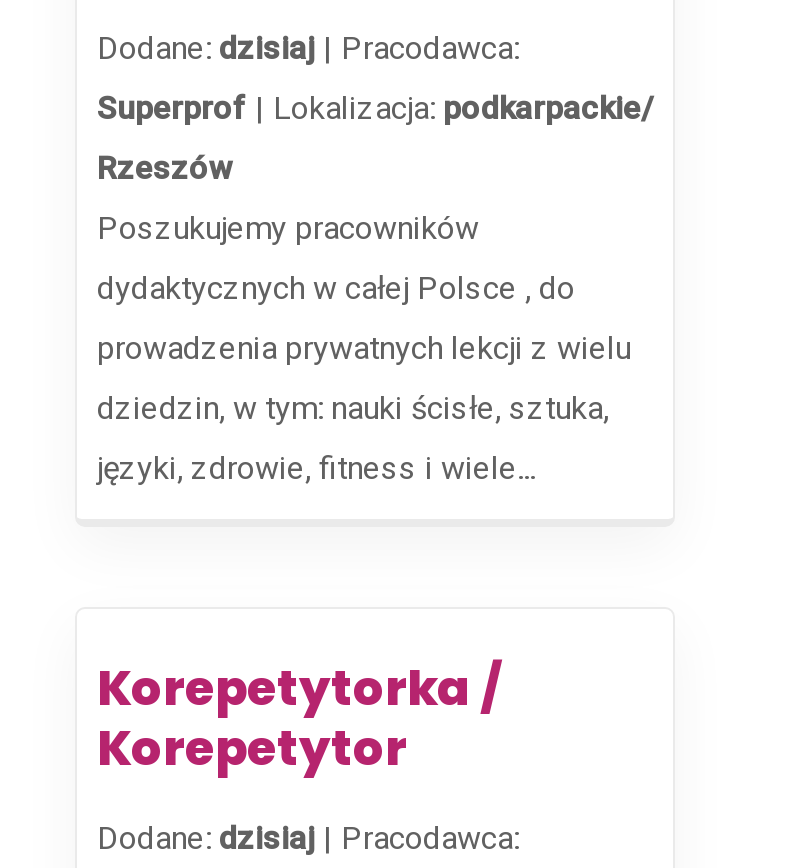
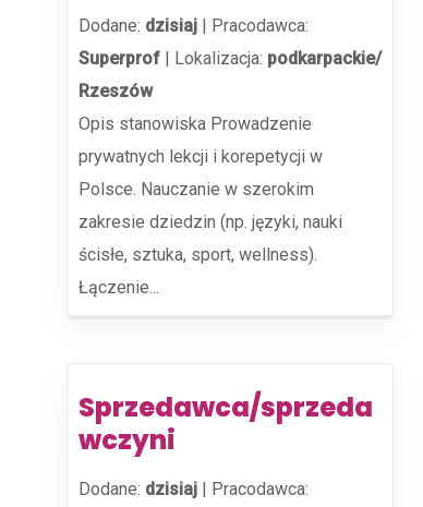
[97,209,631,487] Poszukujemy pracowników | dydaktycznych w całej Polsce , do | prowadzenia prywatnych lekcji z wielu | dziedzin, w tym: nauki ścisłe, sztuka, | języki, zdrowie, fitness i wiele... -> [78,113,342,298] Opis stanowiska Prowadzenie | prywatnych lekcji i korepetycji w | Polsce. Nauczanie w szerokim | zakresie dziedzin (np. języki, nauki | ścisłe, sztuka, sport, wellness). | Łączenie...
[97,655,501,781] Korepetytorka / | Korepetytor -> [78,389,373,458] Sprzedawca/sprzeda | wczyni

